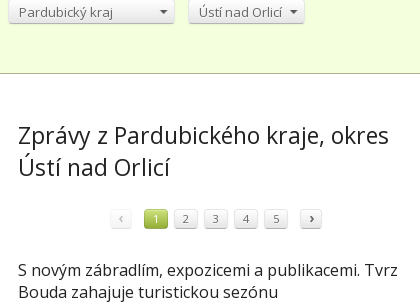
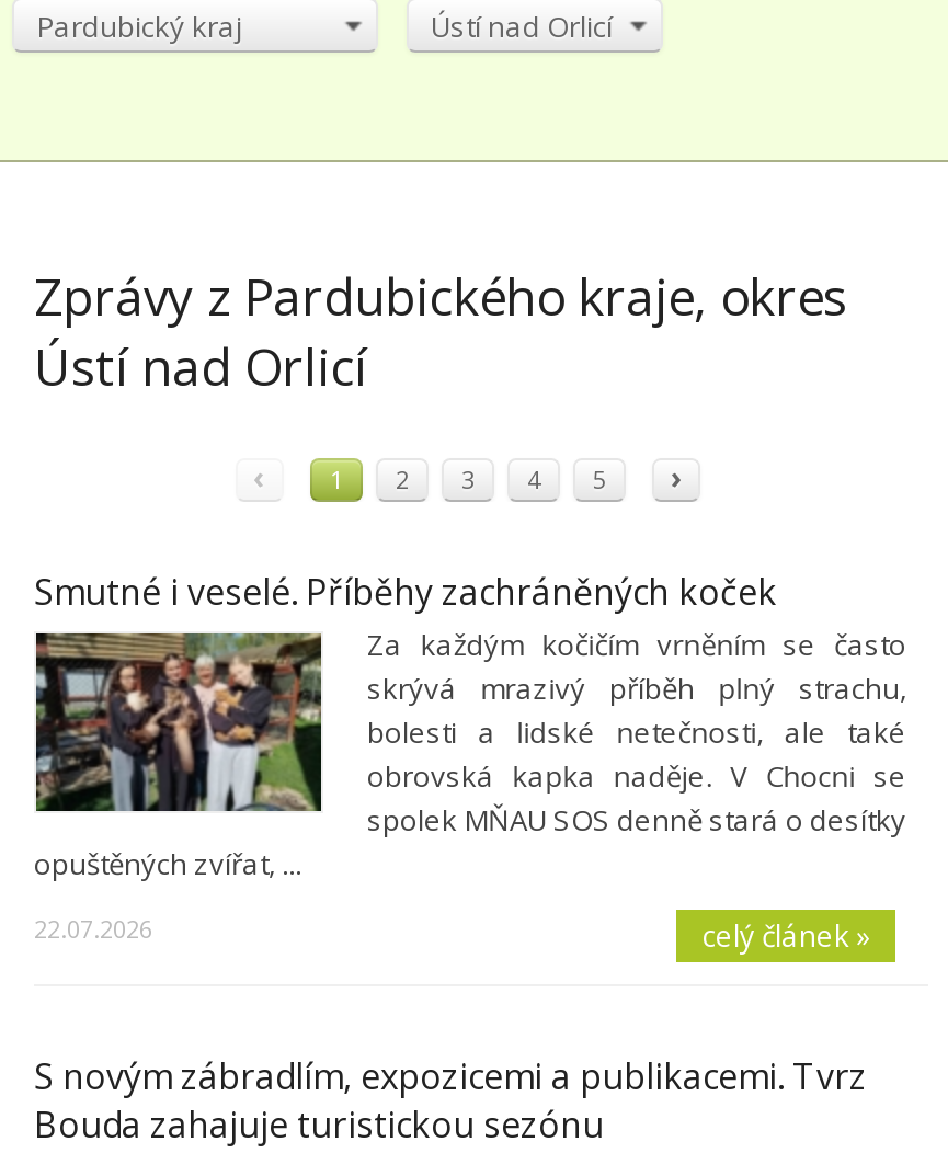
none -> [34,568,906,956] [image] | Smutné i veselé. Příběhy zachráněných koček | Za každým kočičím vrněním se často | skrývá mrazivý příběh plný strachu, | bolesti a lidské netečnosti, ale také | obrovská kapka naděje. V Chocni se | spolek MŇAU SOS denně stará o desítky | opuštěných zvířat, ... | 22.07.2026 | celý článek »

